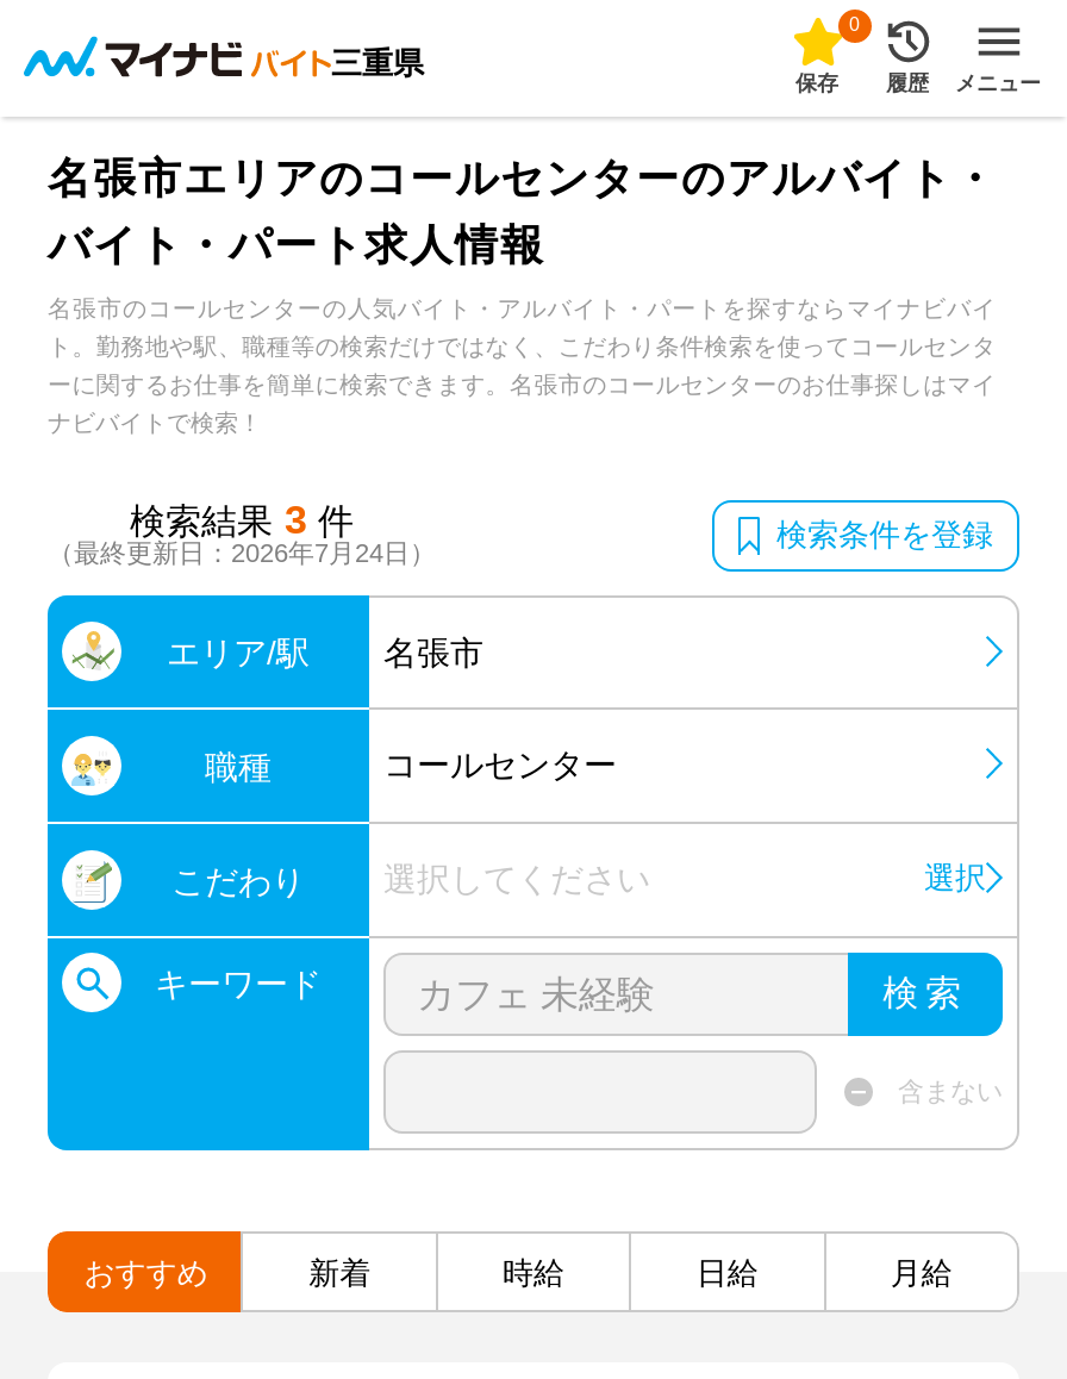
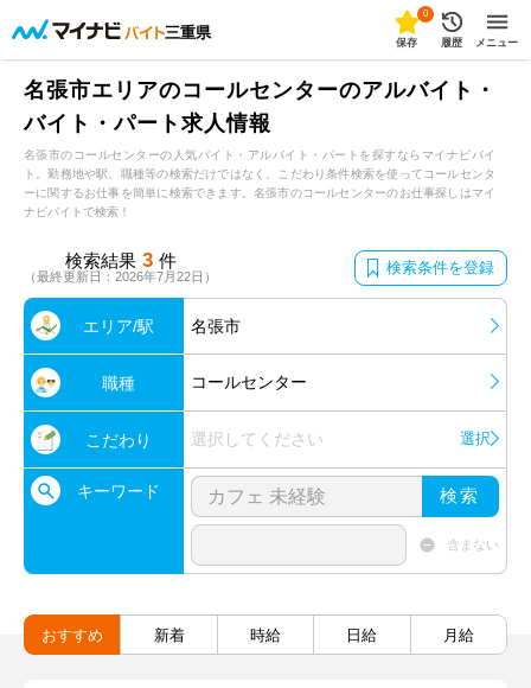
[48,538,436,567] （最終更新日：2026年7月24日） -> [24,269,217,284] （最終更新日：2026年7月22日）

